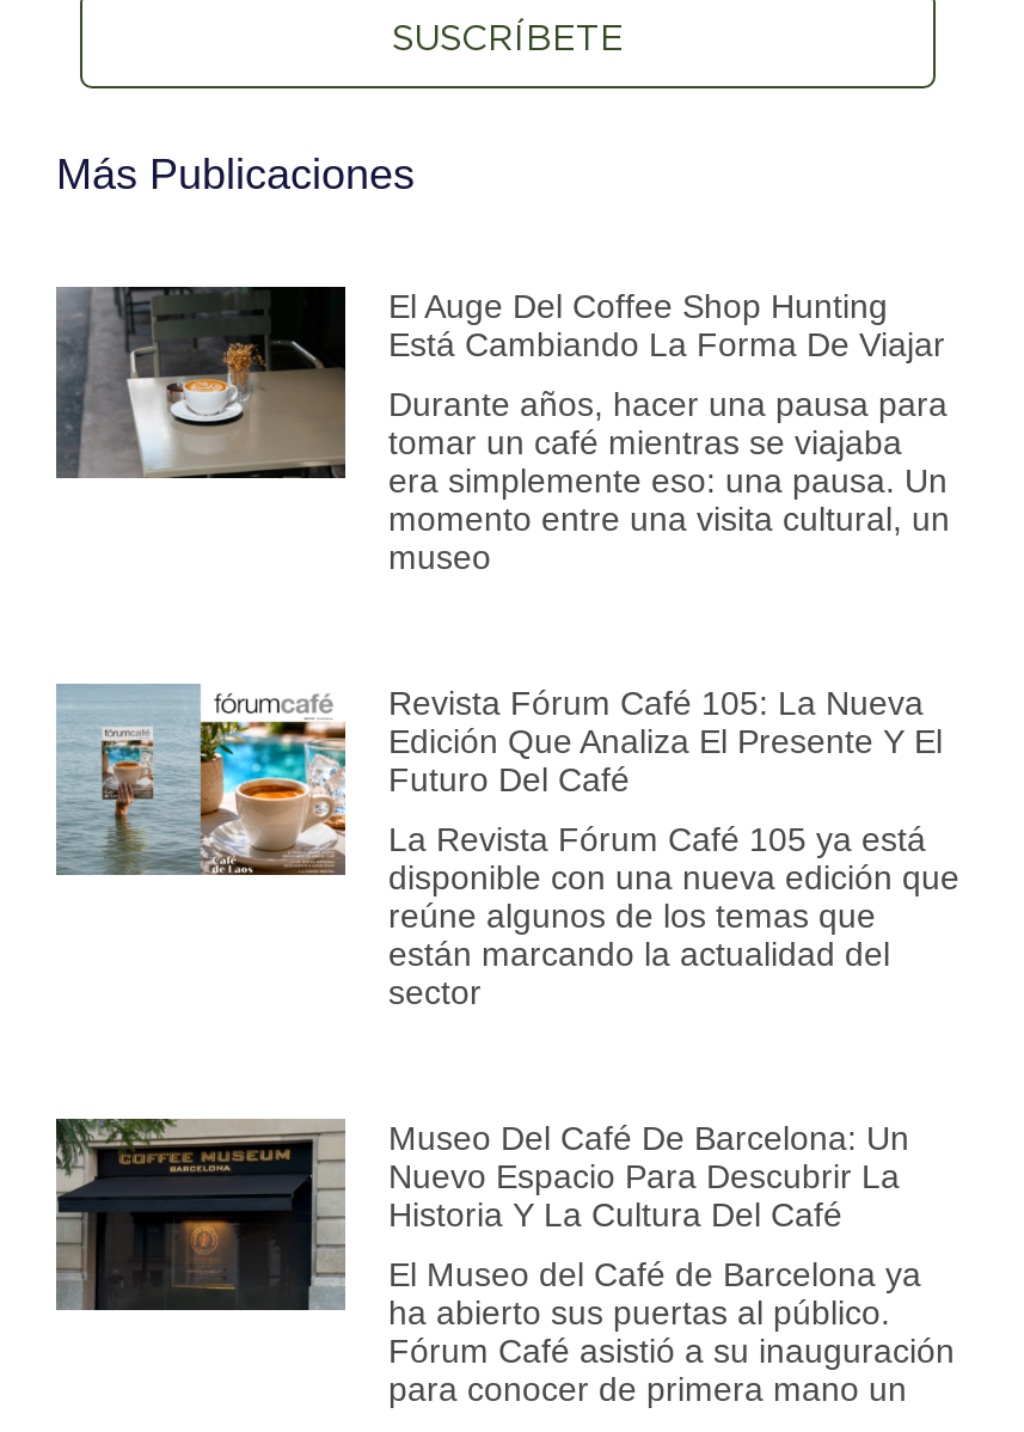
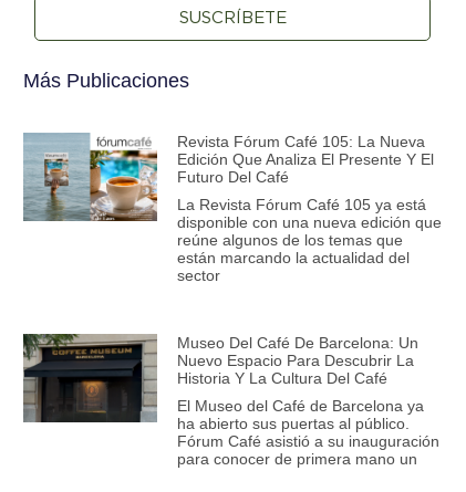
[56,284,950,576] [image] | El Auge Del Coffee Shop Hunting | Está Cambiando La Forma De Viajar | Durante años, hacer una pausa para | tomar un café mientras se viajaba | era simplemente eso: una pausa. Un | momento entre una visita cultural, un | museo -> none

